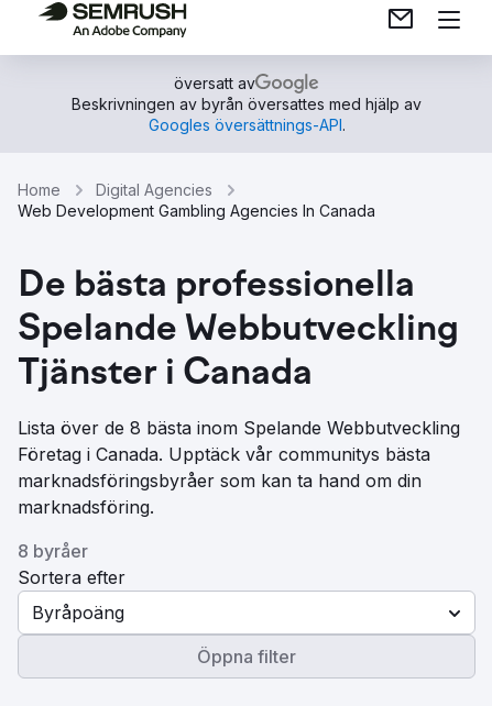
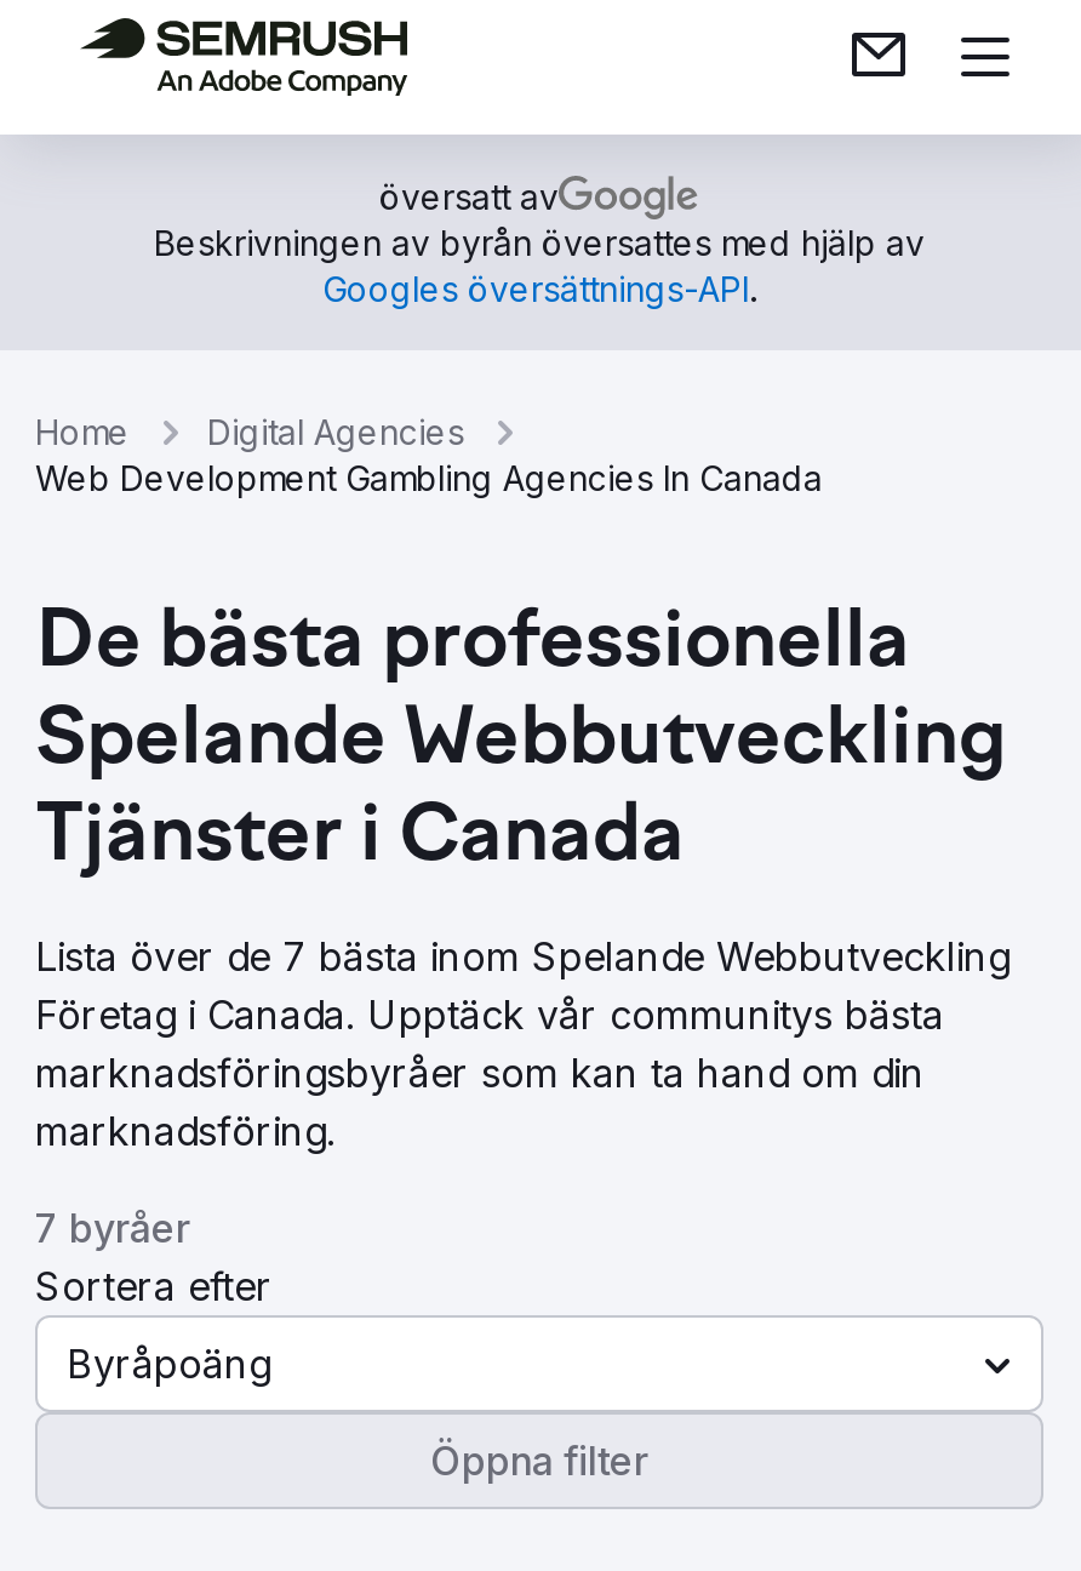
[18,417,460,439] Lista över de 8 bästa inom Spelande Webbutveckling -> [35,932,1009,981] Lista över de 7 bästa inom Spelande Webbutveckling
[18,540,88,562] 8 byråer -> [35,1204,190,1252] 7 byråer

